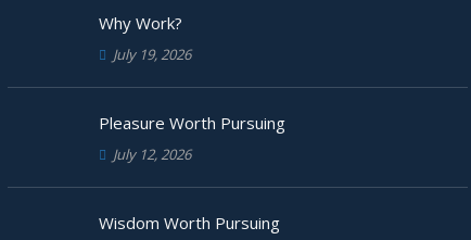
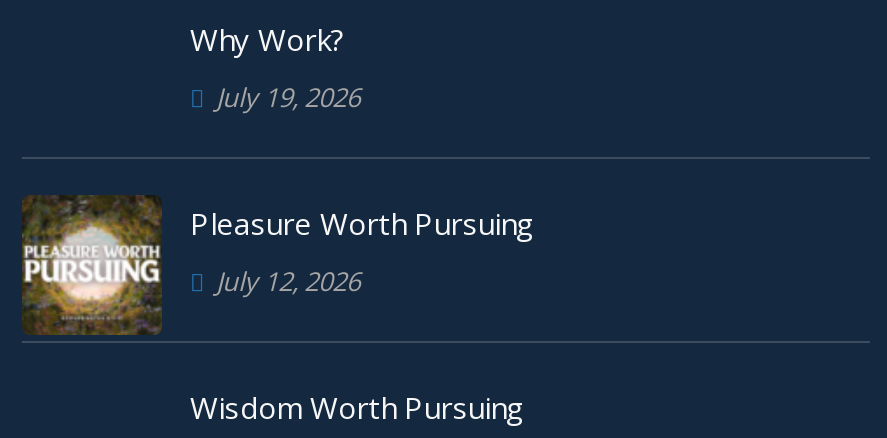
none -> [20,195,162,337] [image]

